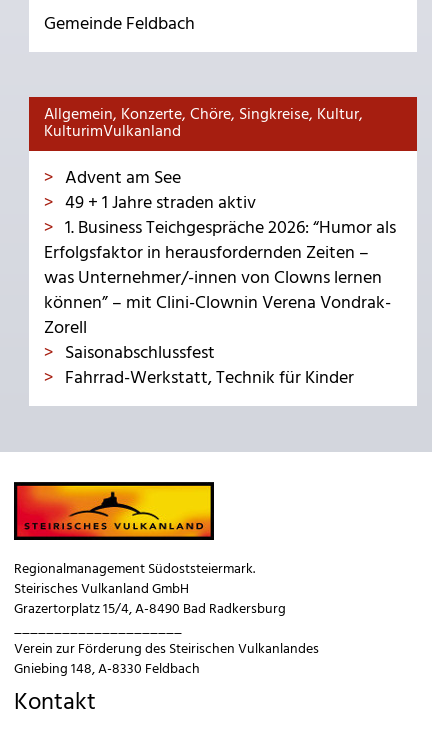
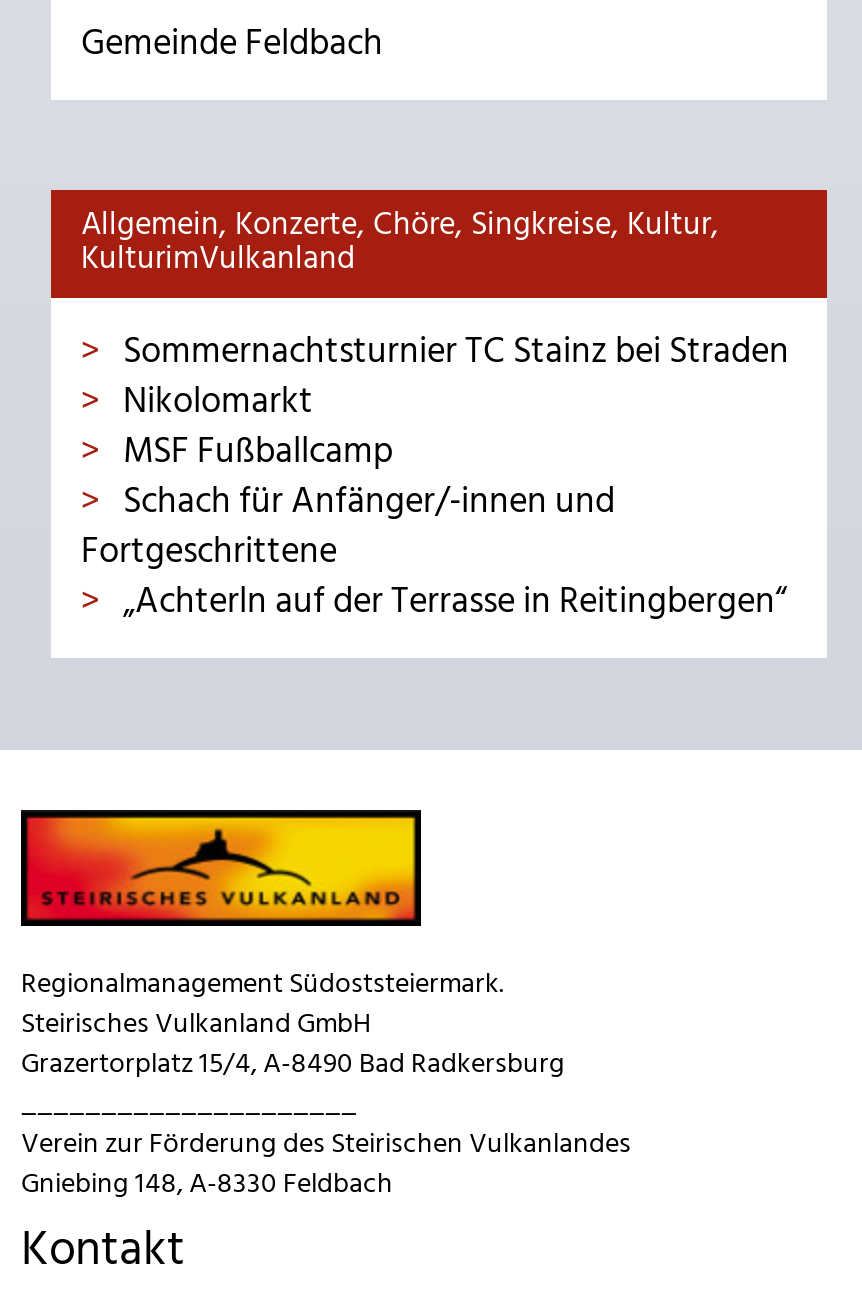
[44,164,396,393] Advent am See | 49 + 1 Jahre straden aktiv | 1. Business Teichgespräche 2026: “Humor als | Erfolgsfaktor in herausfordernden Zeiten – | was Unternehmer/-innen von Clowns lernen | können” – mit Clini-Clownin Verena Vondrak- | Zorell | Saisonabschlussfest | Fahrrad-Werkstatt, Technik für Kinder -> [81,323,789,631] Sommernachtsturnier TC Stainz bei Straden | Nikolomarkt | MSF Fußballcamp | Schach für Anfänger/-innen und | Fortgeschrittene | „Achterln auf der Terrasse in Reitingbergen“

